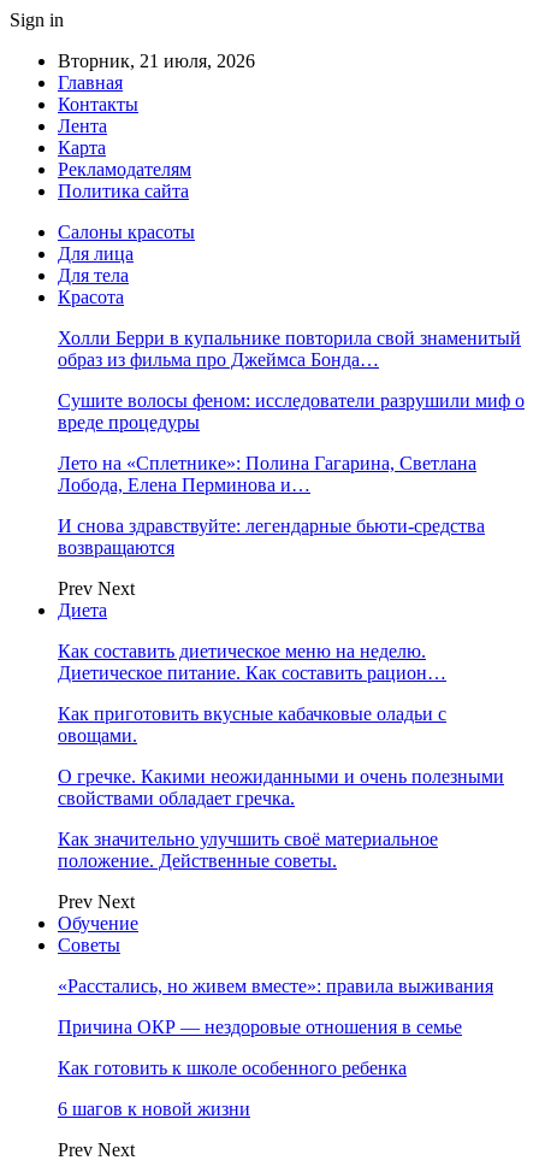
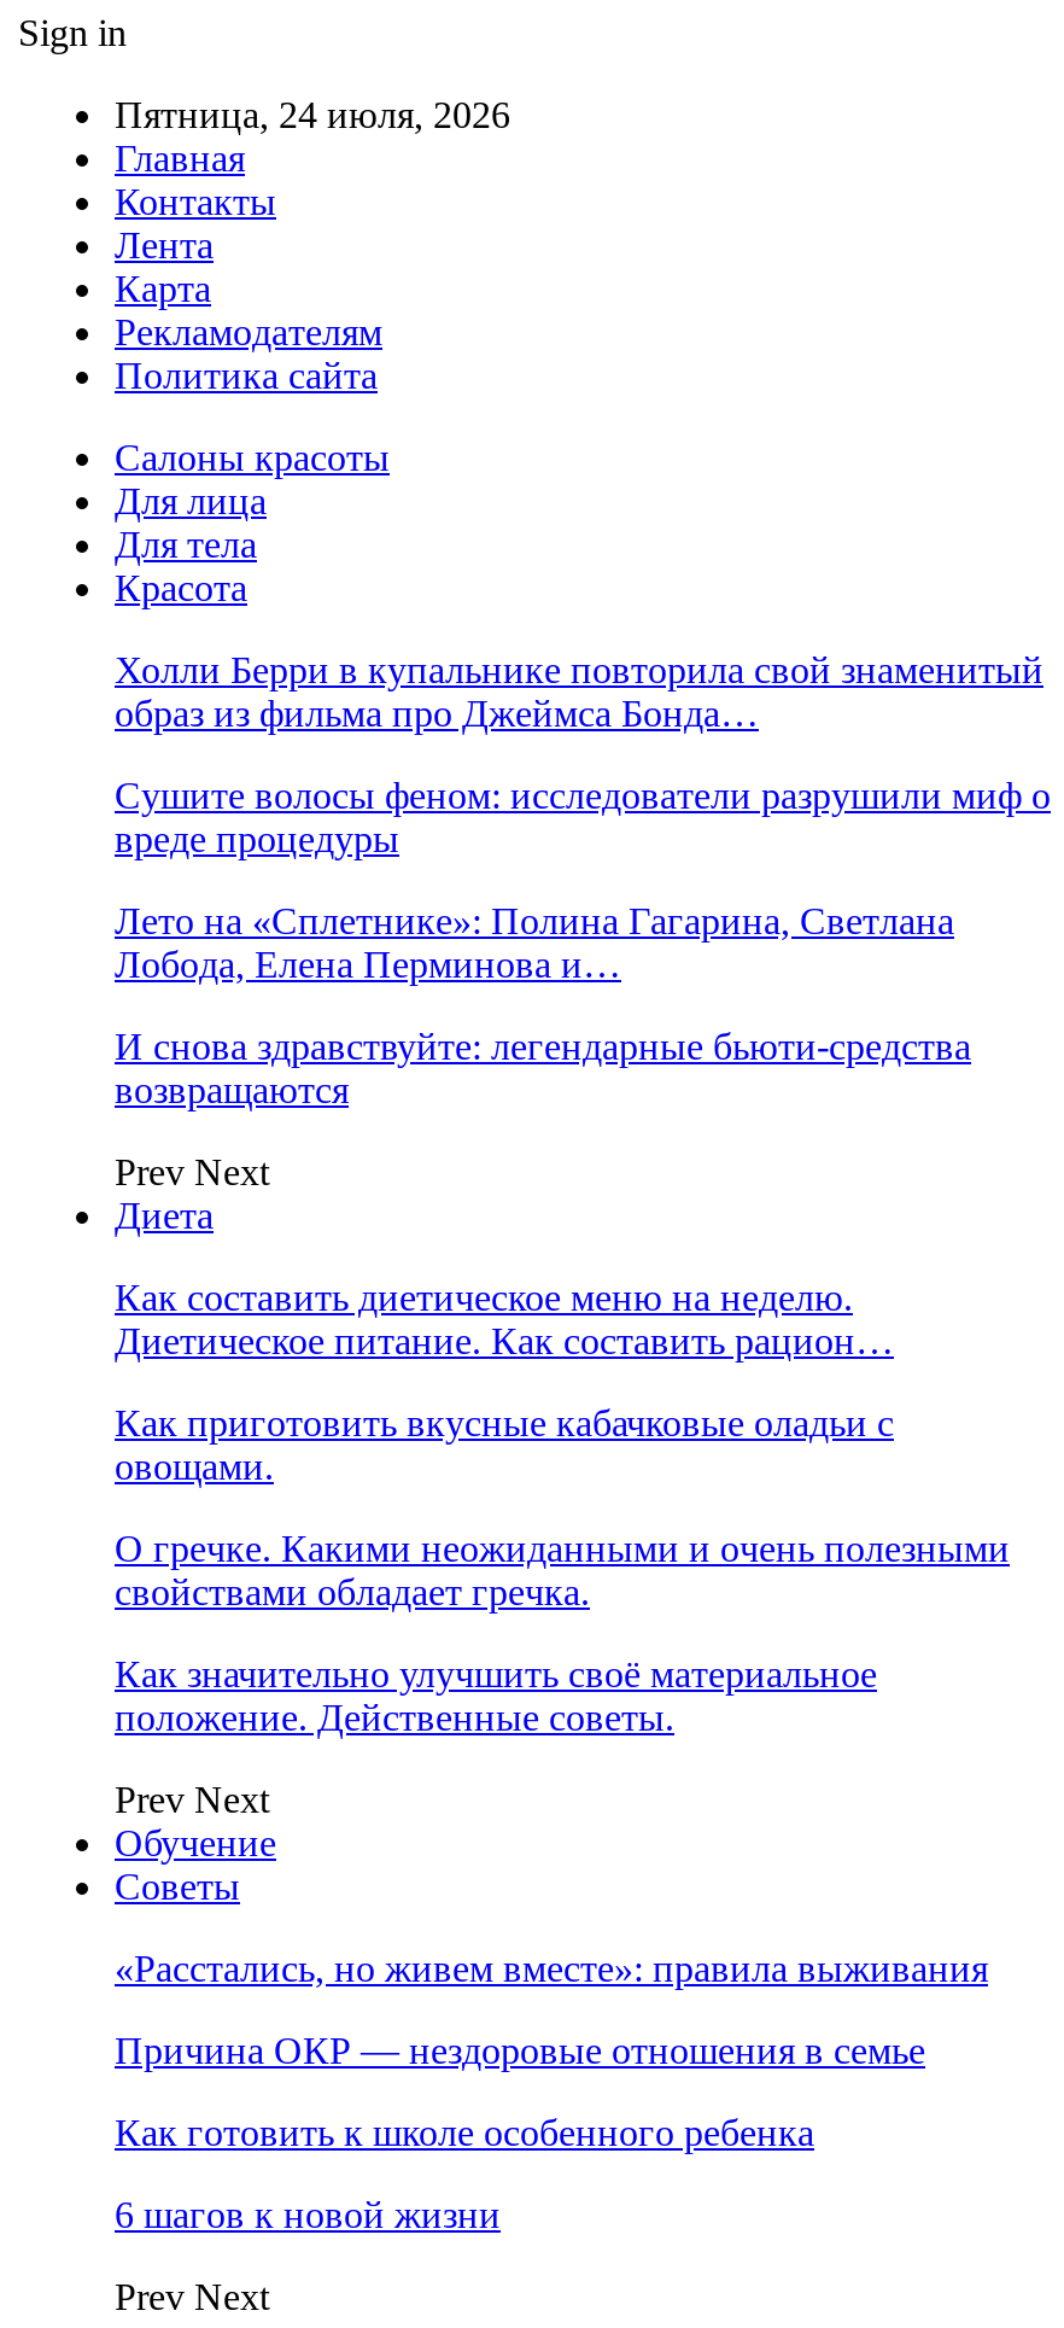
[58,51,255,71] Вторник, 21 июля, 2026 -> [115,94,510,135] Пятница, 24 июля, 2026

